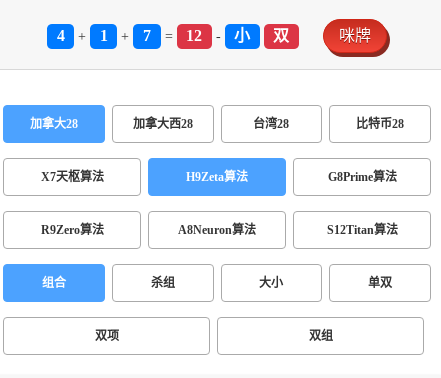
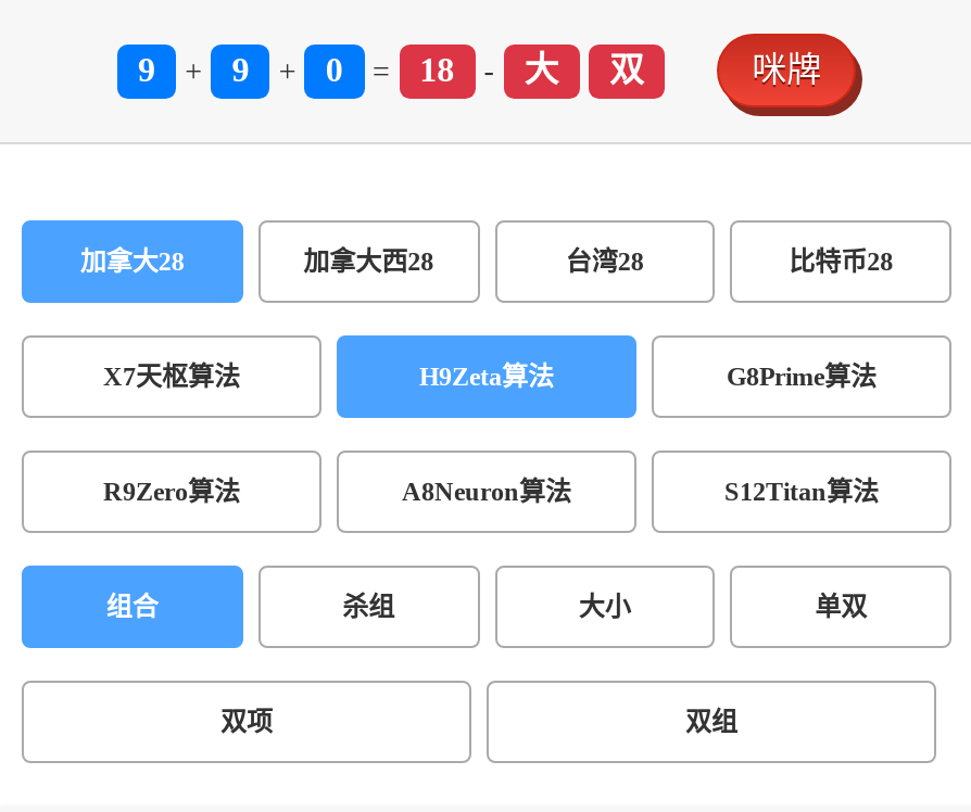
[56,27,64,44] 4 -> [138,51,155,88] 9
[100,27,108,44] 1 -> [232,51,249,88] 9
[143,27,151,44] 7 -> [326,51,343,88] 0
[186,27,202,44] 12 -> [419,51,454,88] 18
[234,27,250,44] 小 -> [524,51,559,88] 大

